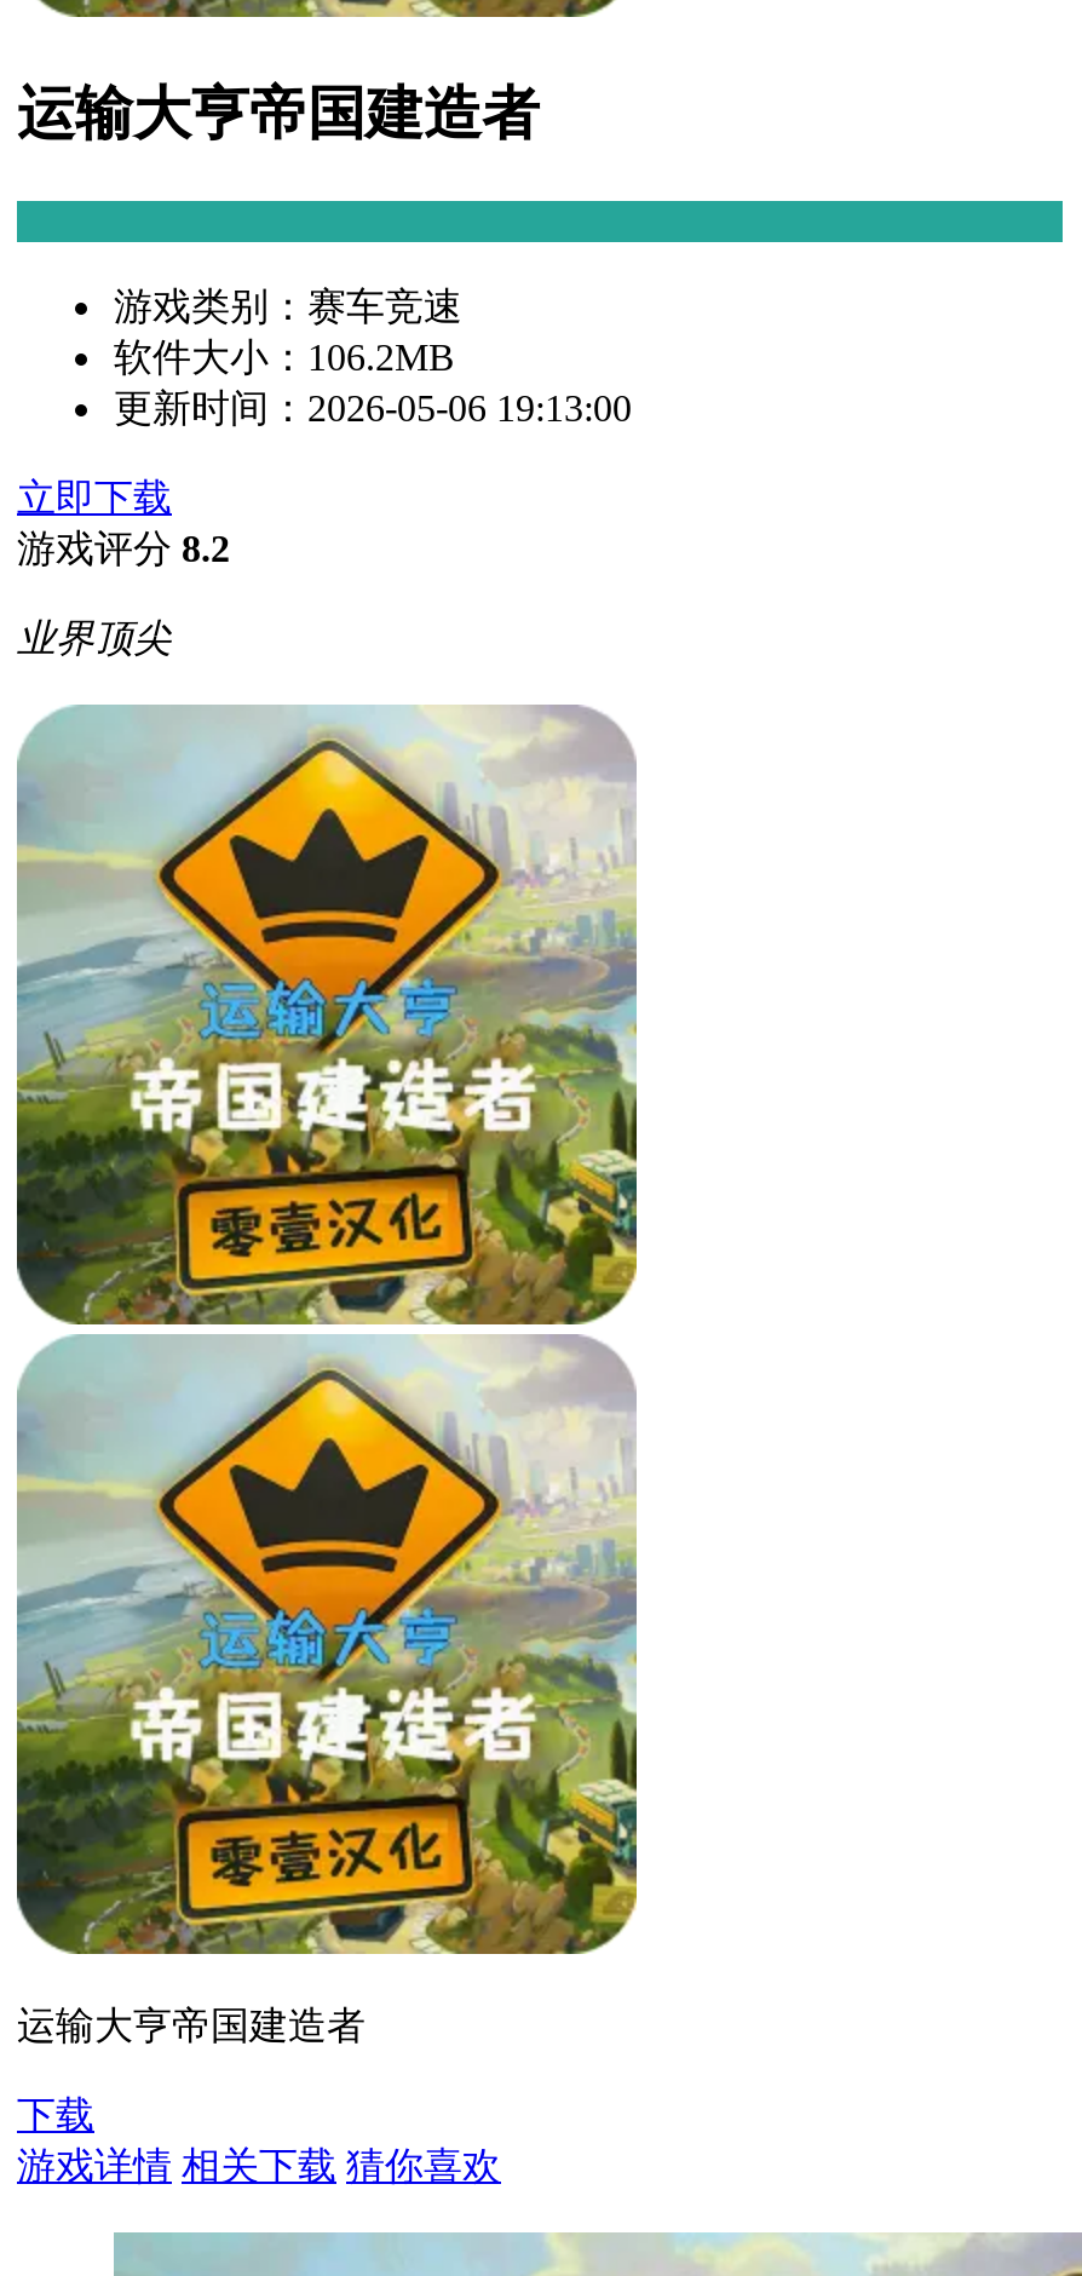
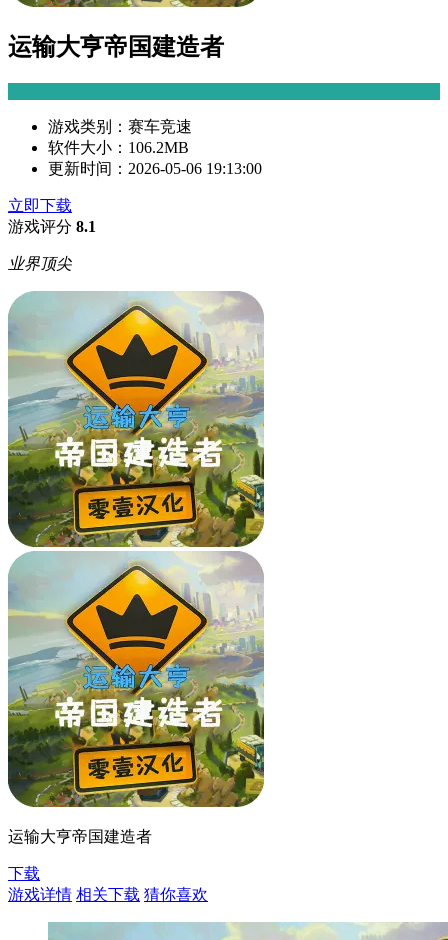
[17,527,230,569] 游戏评分 8.2 -> [8,218,96,235] 游戏评分 8.1

